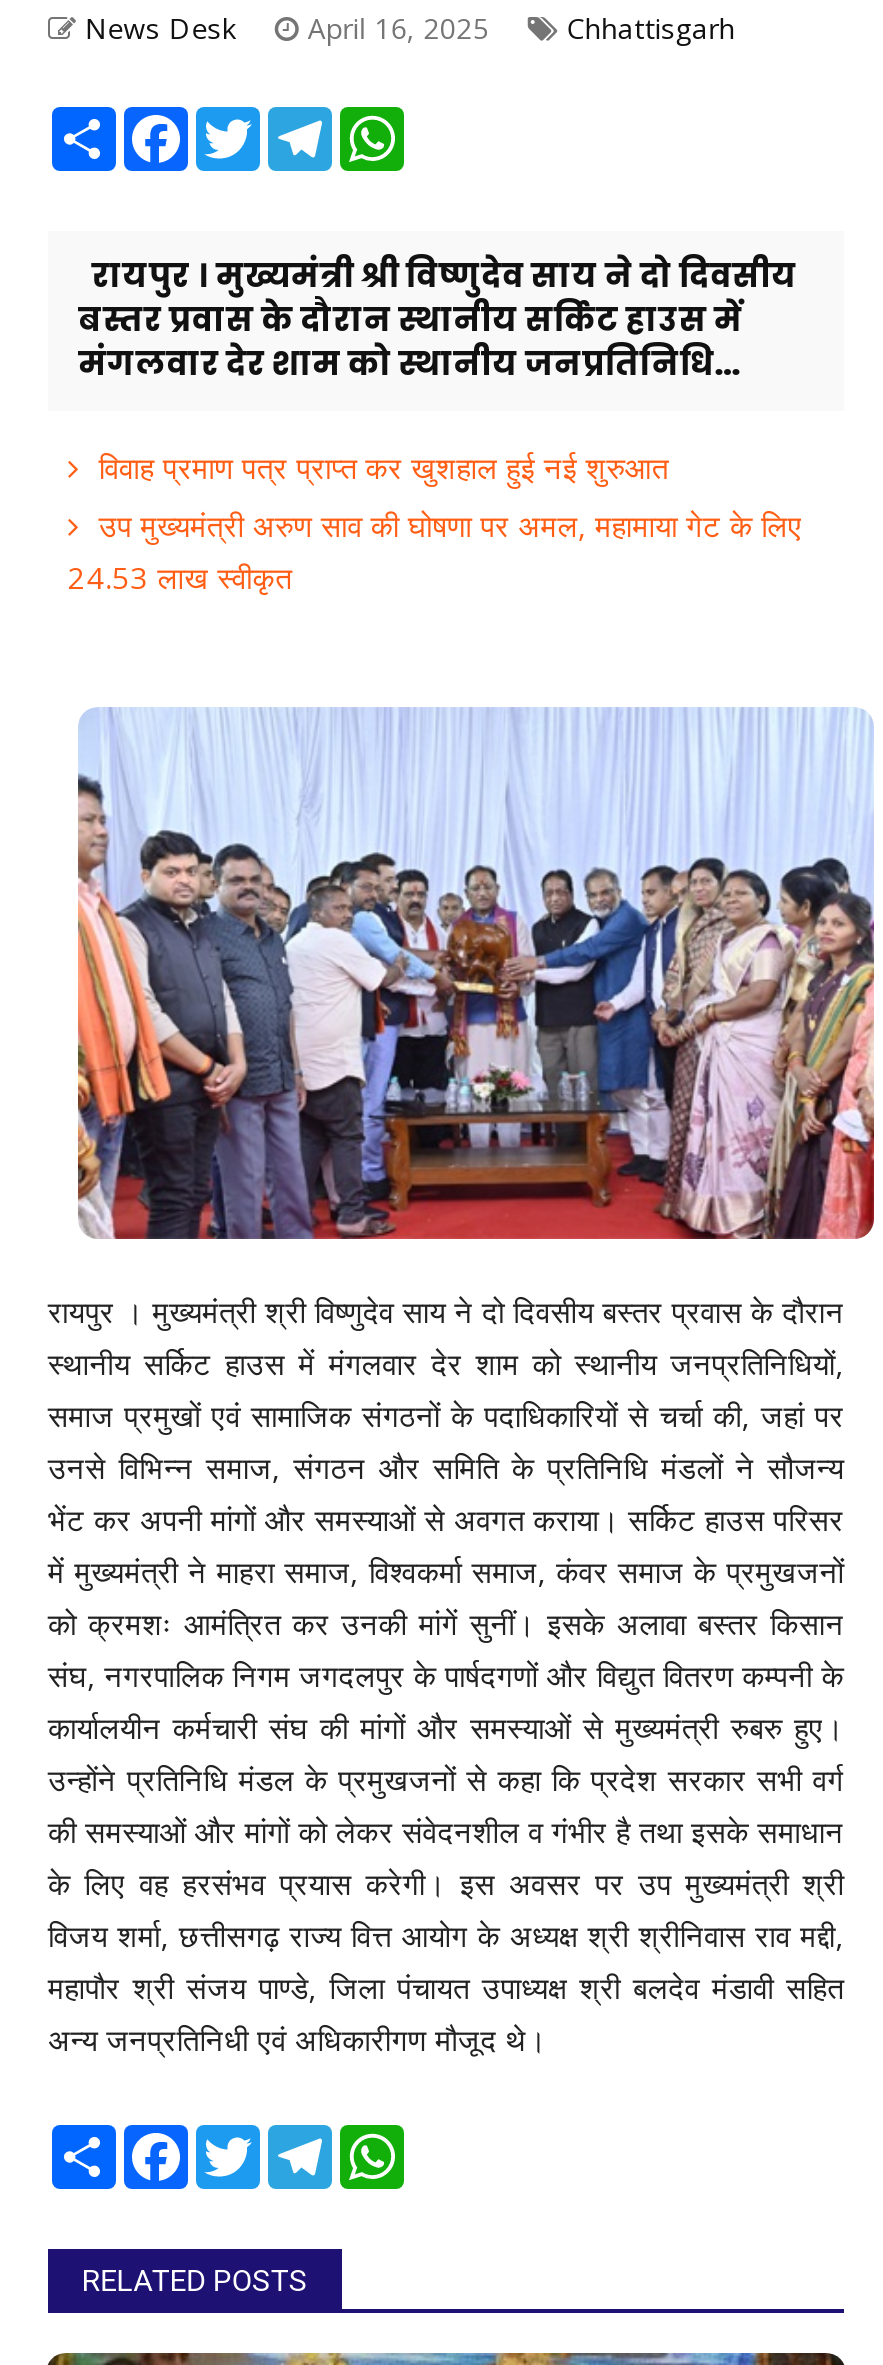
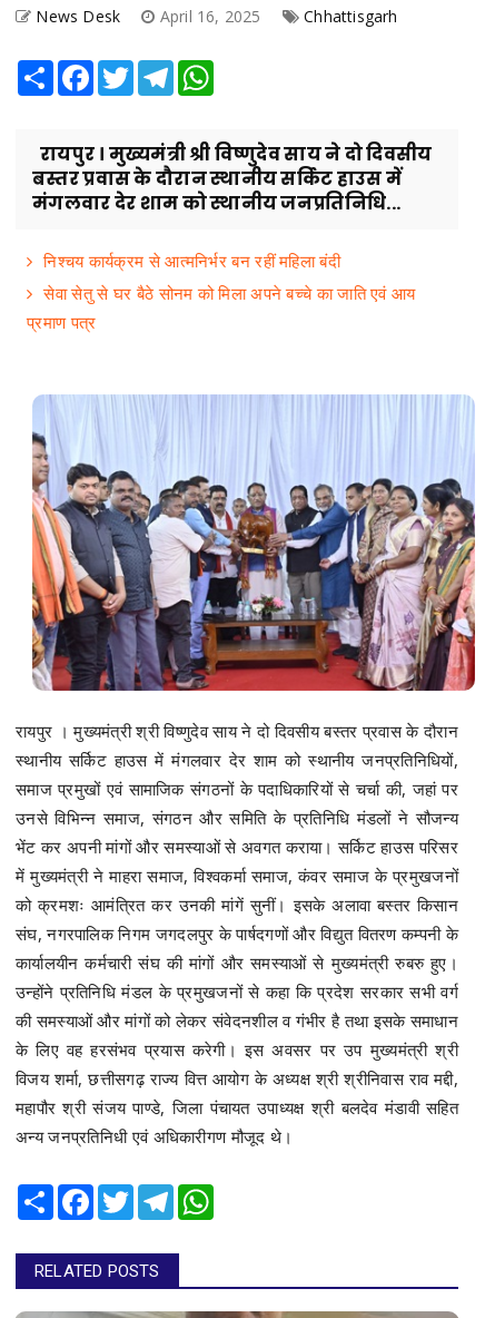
[68,447,802,597] विवाह प्रमाण पत्र प्राप्त कर खुशहाल हुई नई शुरुआत | उप मुख्यमंत्री अरुण साव की घोषणा पर अमल, महामाया गेट के लिए | 24.53 लाख स्वीकृत -> [27,249,416,333] निश्चय कार्यक्रम से आत्मनिर्भर बन रहीं महिला बंदी | सेवा सेतु से घर बैठे सोनम को मिला अपने बच्चे का जाति एवं आय | प्रमाण पत्र

